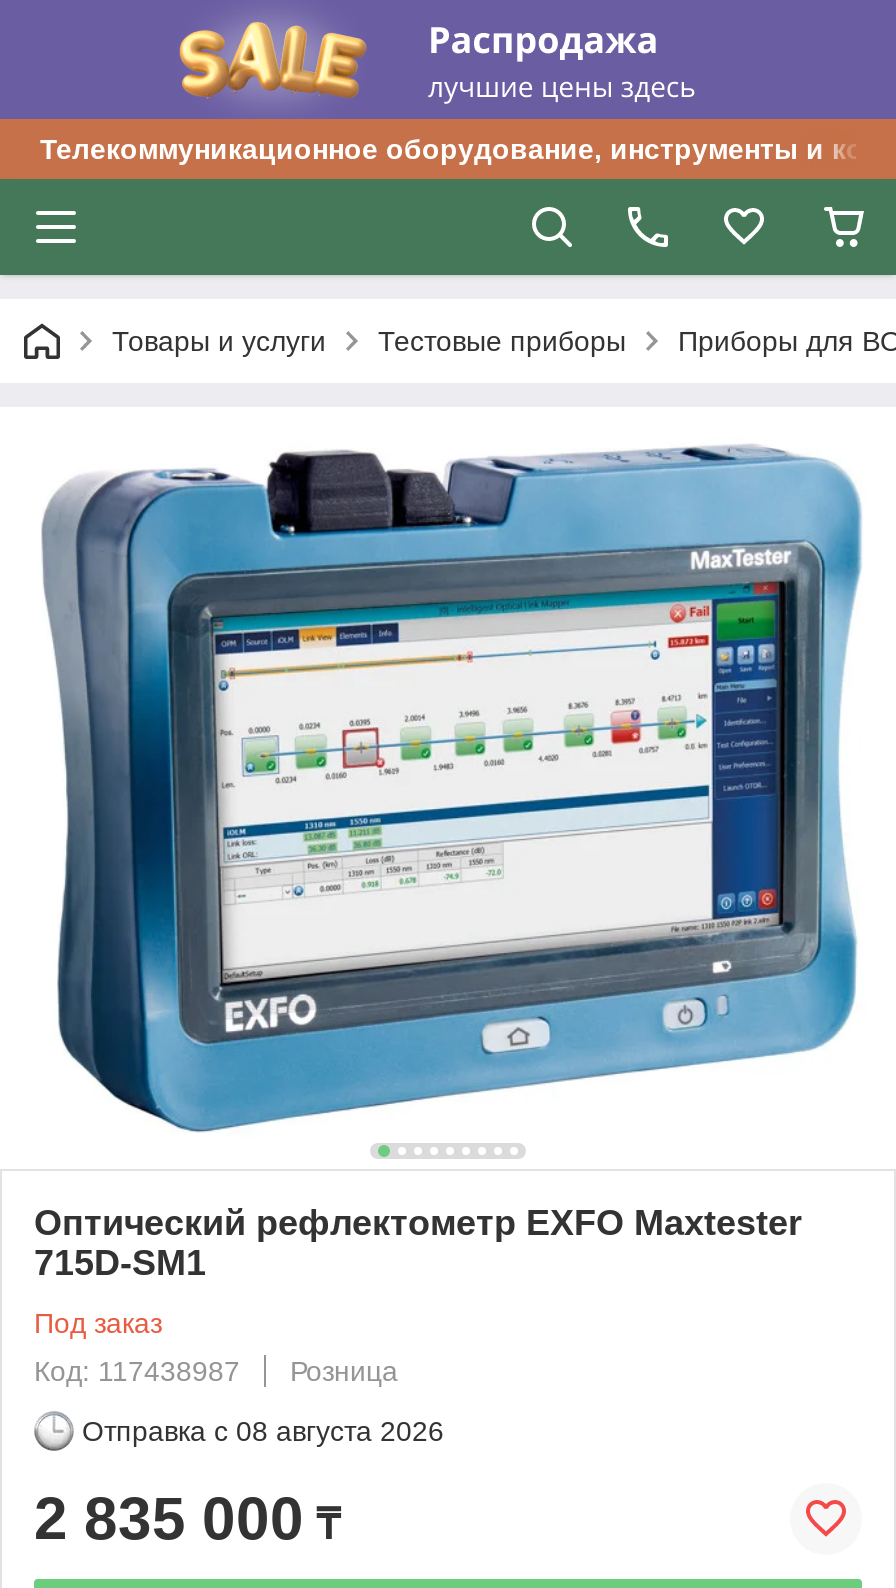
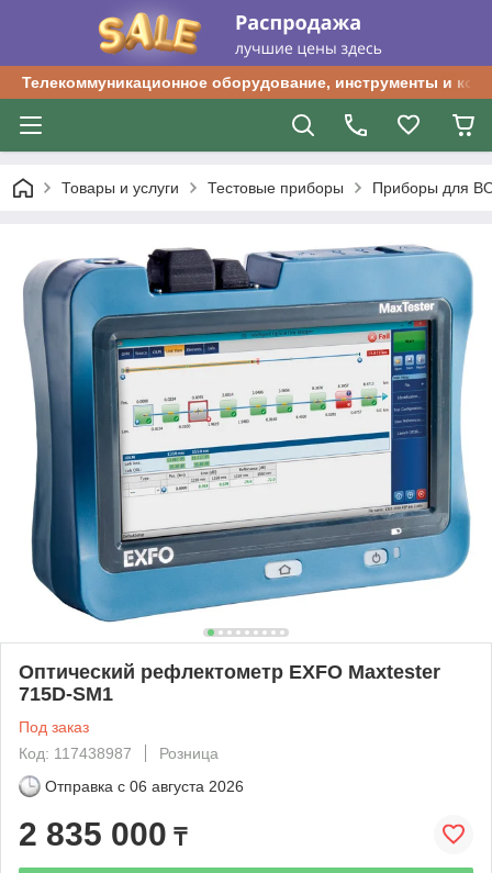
[82,1415,444,1447] Отправка с 08 августа 2026 -> [45,777,244,795] Отправка с 06 августа 2026

